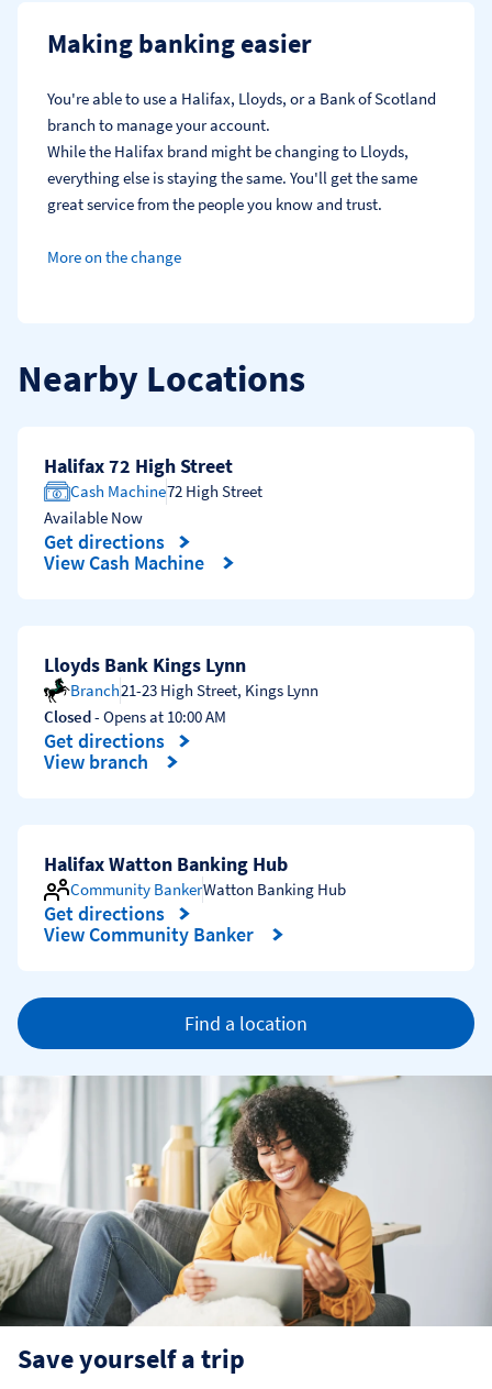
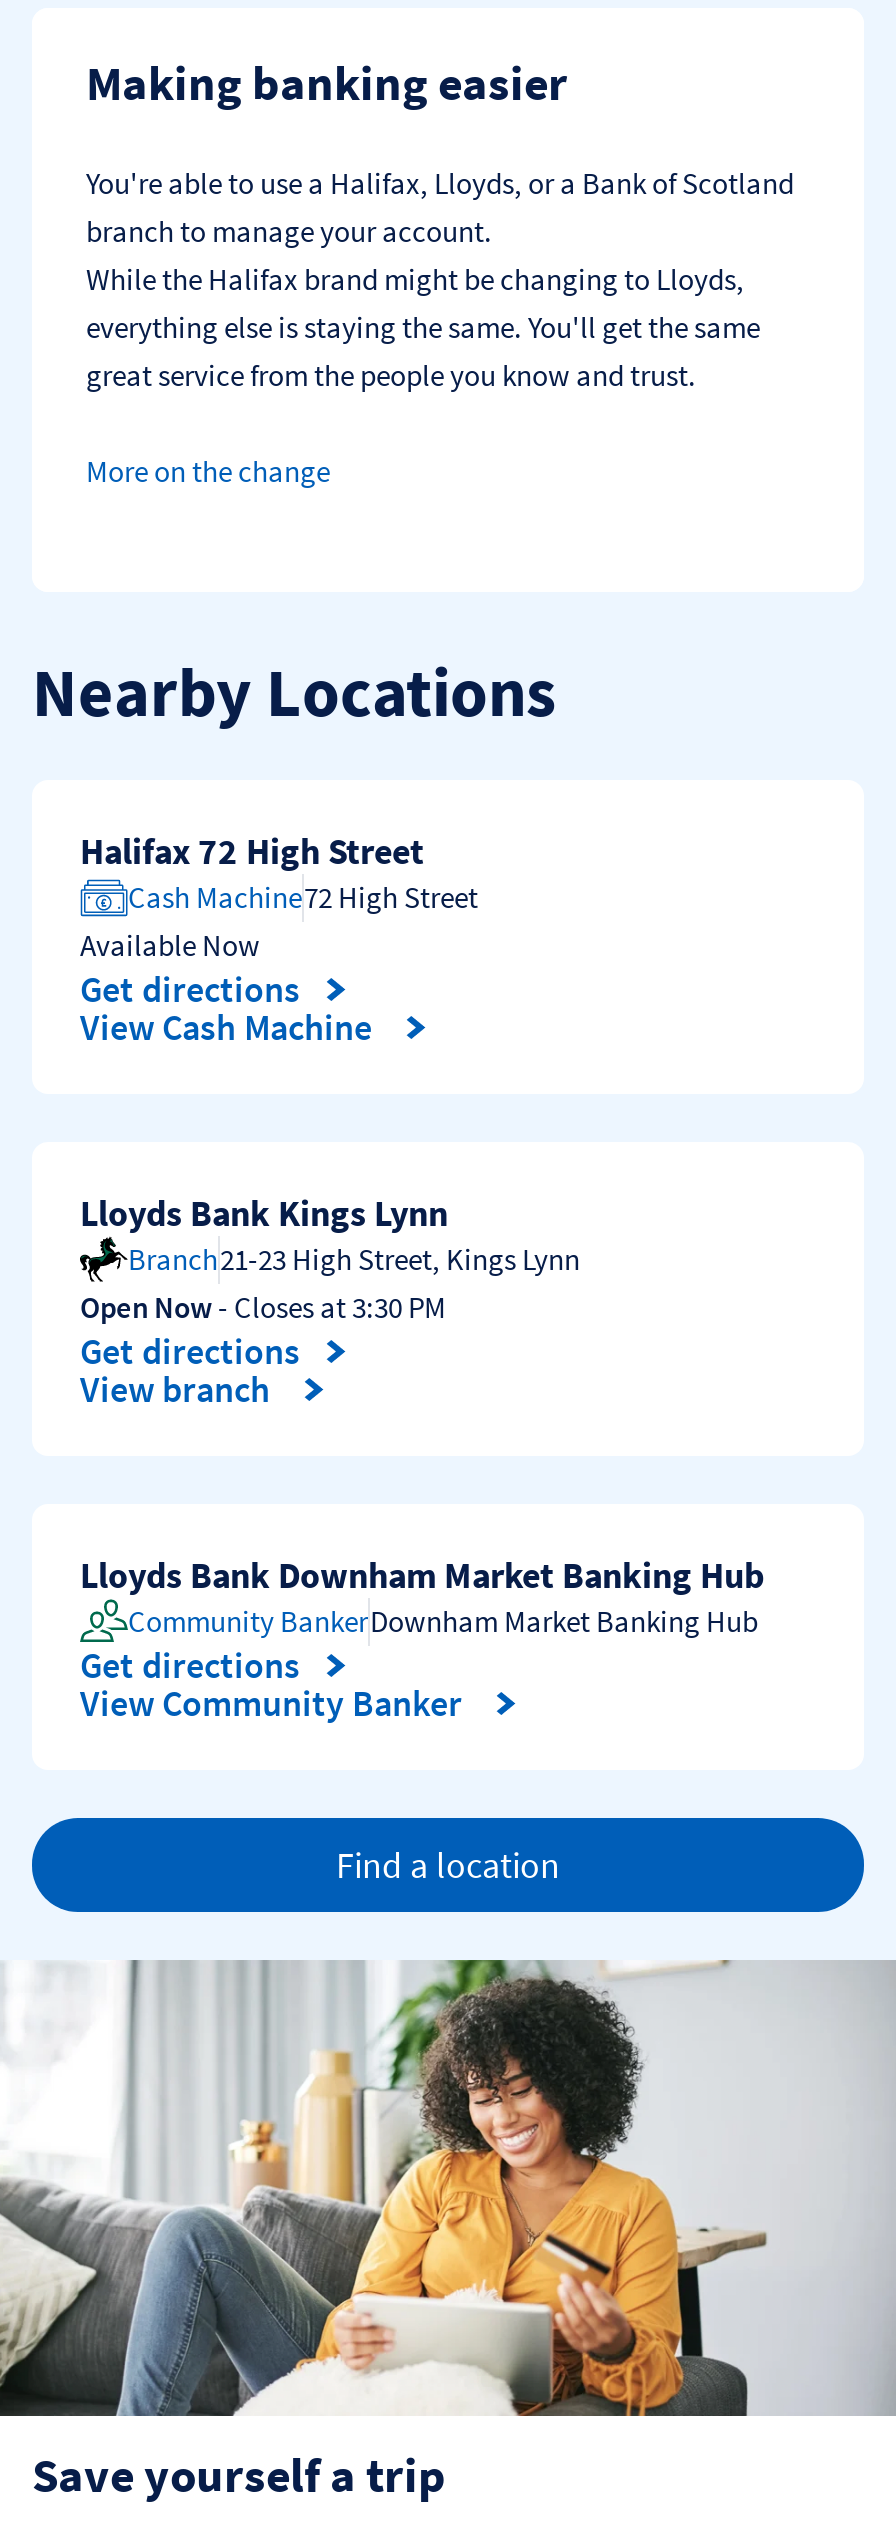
[44,706,226,727] Closed - Opens at 10:00 AM -> [80,1288,446,1326] Open Now - Closes at 3:30 PM
[44,851,346,900] Halifax Watton Banking Hub | Community BankerWatton Banking Hub -> [80,1552,764,1640] Lloyds Bank Downham Market Banking Hub | Community BankerDownham Market Banking Hub

